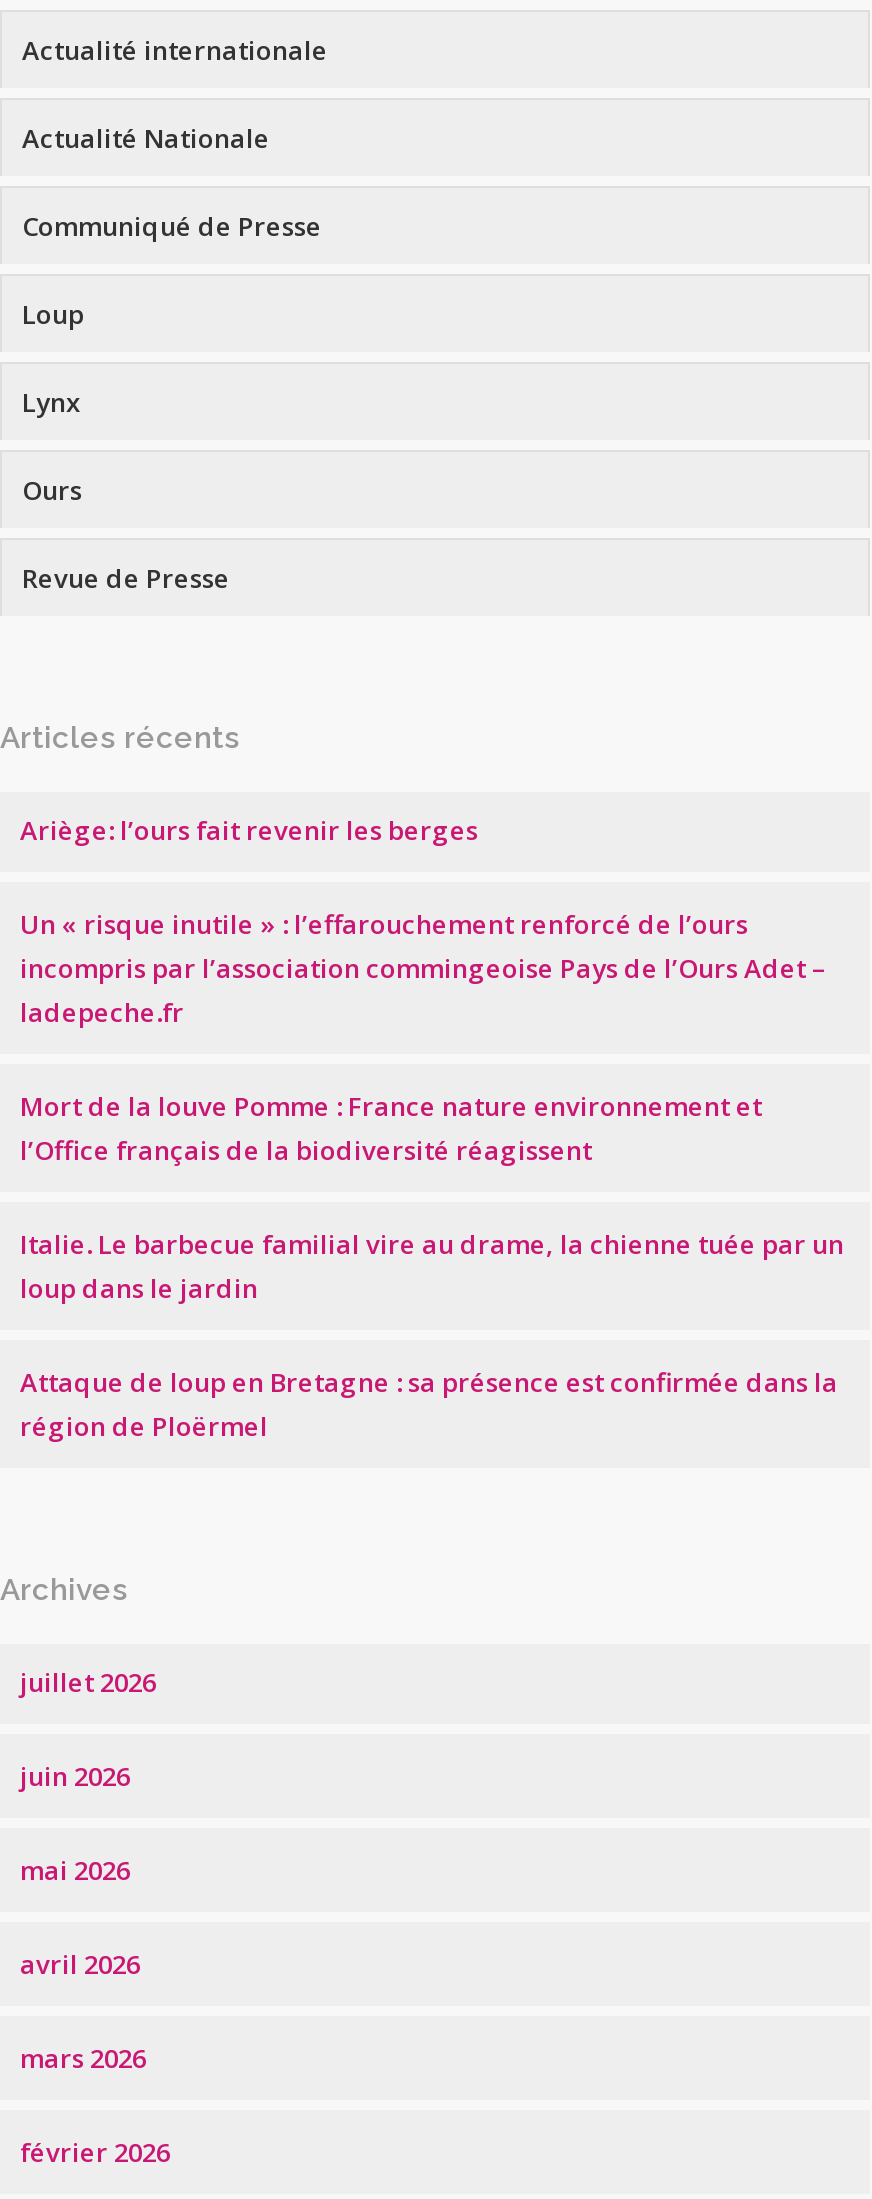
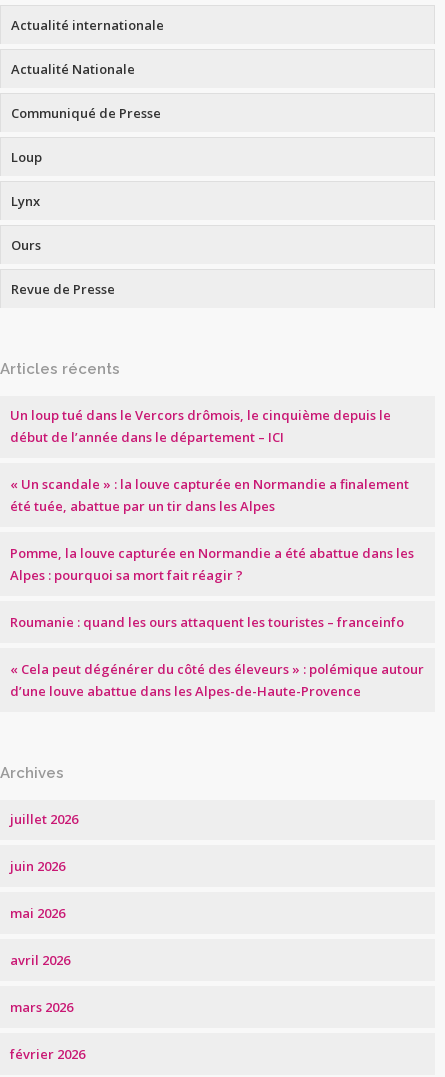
[20,812,478,848] Ariège: l’ours fait revenir les berges -> [10,406,391,446] Un loup tué dans le Vercors drômois, le cinquième depuis le | début de l’année dans le département – ICI
[20,906,826,1030] Un « risque inutile » : l’effarouchement renforcé de l’ours | incompris par l’association commingeoise Pays de l’Ours Adet – | ladepeche.fr -> [10,475,409,515] « Un scandale » : la louve capturée en Normandie a finalement | été tuée, abattue par un tir dans les Alpes
[20,1088,762,1168] Mort de la louve Pomme : France nature environnement et | l’Office français de la biodiversité réagissent -> [10,544,414,584] Pomme, la louve capturée en Normandie a été abattue dans les | Alpes : pourquoi sa mort fait réagir ?
[20,1226,844,1306] Italie. Le barbecue familial vire au drame, la chienne tuée par un | loup dans le jardin -> [10,613,404,631] Roumanie : quand les ours attaquent les touristes – franceinfo
[20,1364,838,1444] Attaque de loup en Bretagne : sa présence est confirmée dans la | région de Ploërmel -> [10,660,424,700] « Cela peut dégénérer du côté des éleveurs » : polémique autour | d’une louve abattue dans les Alpes-de-Haute-Provence

